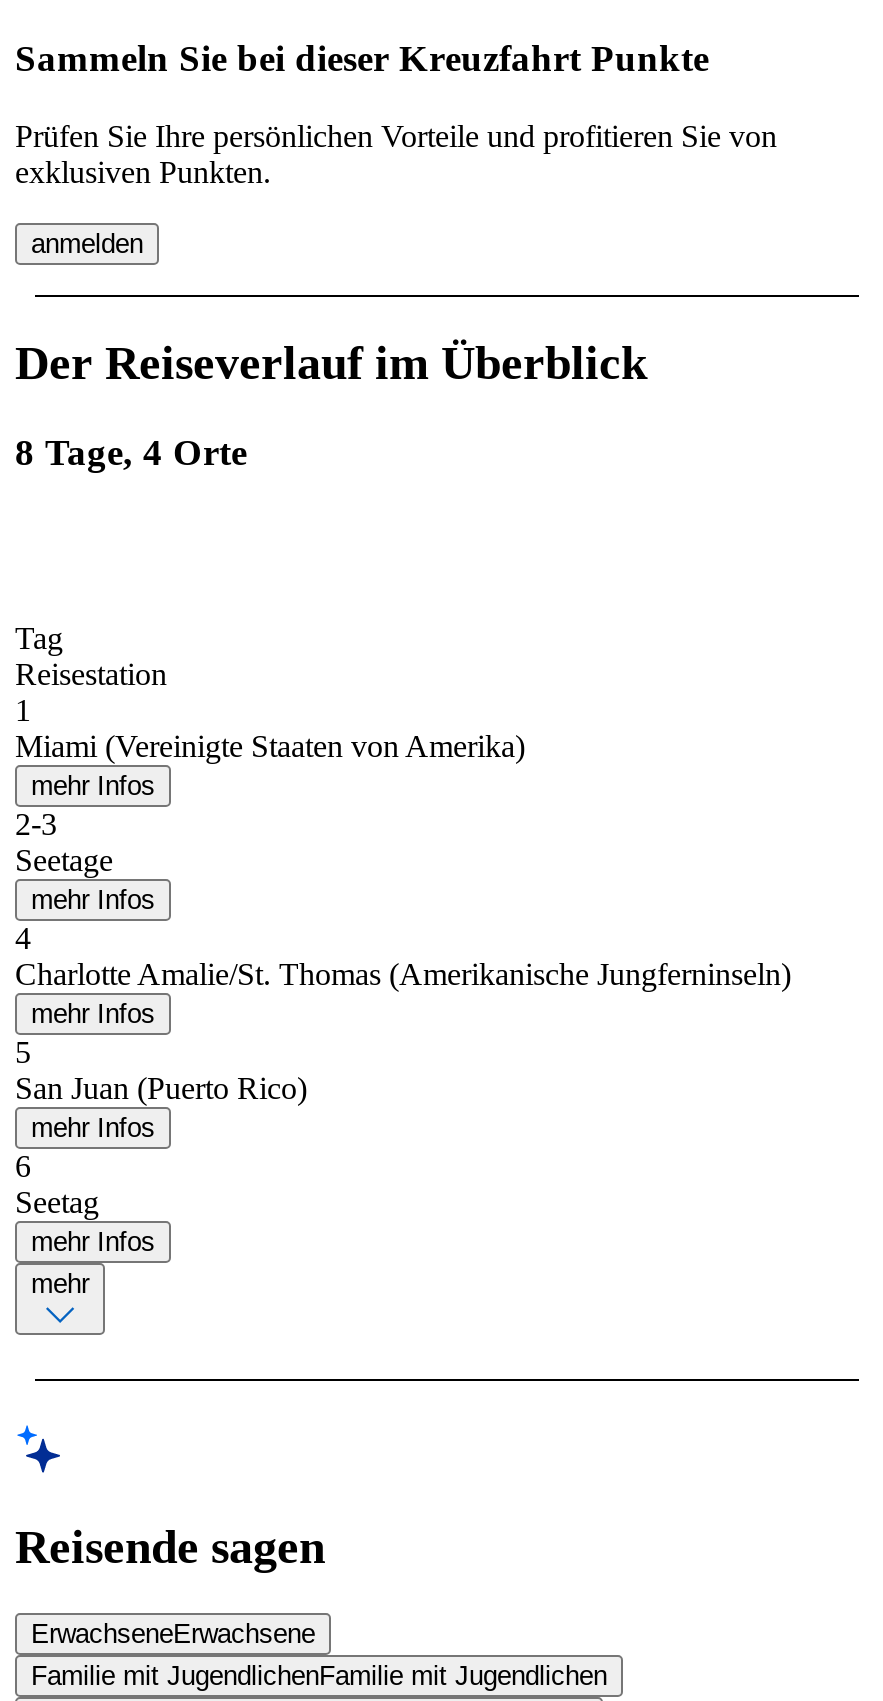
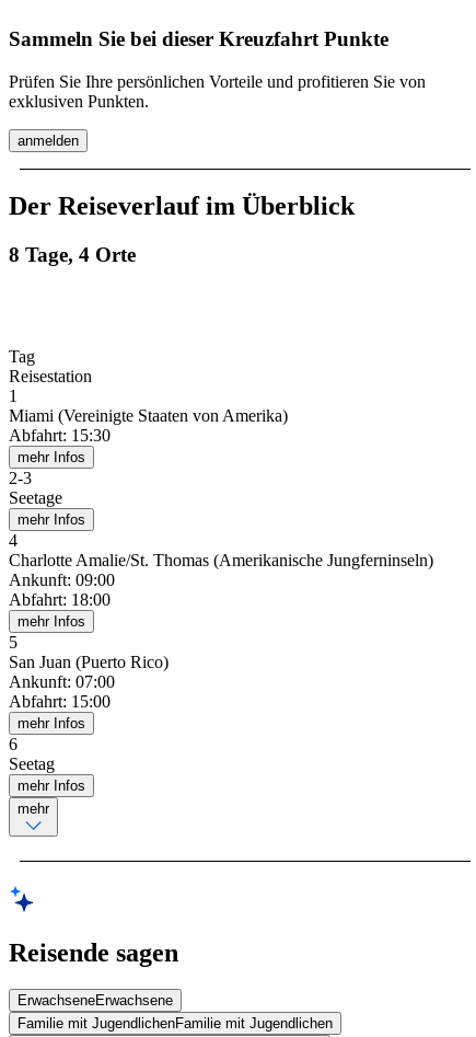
none -> [9,426,111,444] Abfahrt: 15:30
none -> [9,570,115,608] Ankunft: 09:00 | Abfahrt: 18:00
none -> [9,672,115,710] Ankunft: 07:00 | Abfahrt: 15:00

